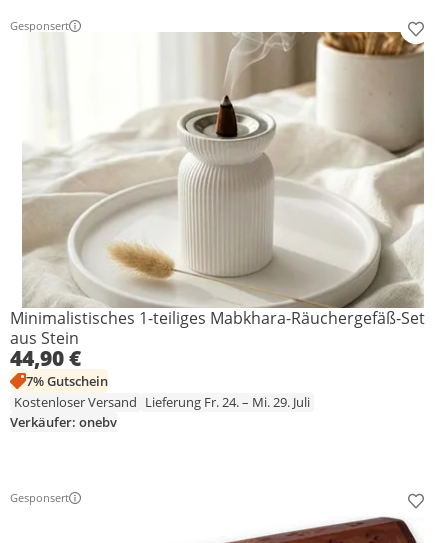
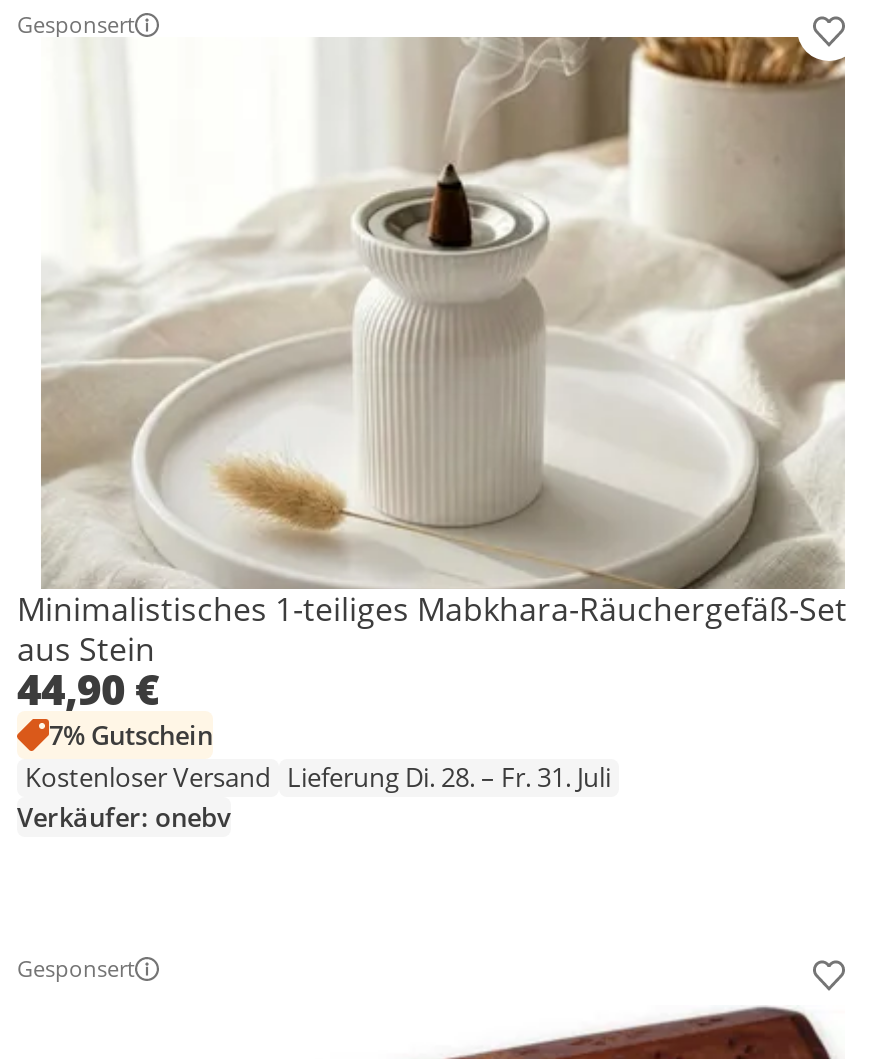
[14,393,310,411] Kostenloser Versand Lieferung Fr. 24. – Mi. 29. Juli -> [25,759,611,795] Kostenloser Versand Lieferung Di. 28. – Fr. 31. Juli

